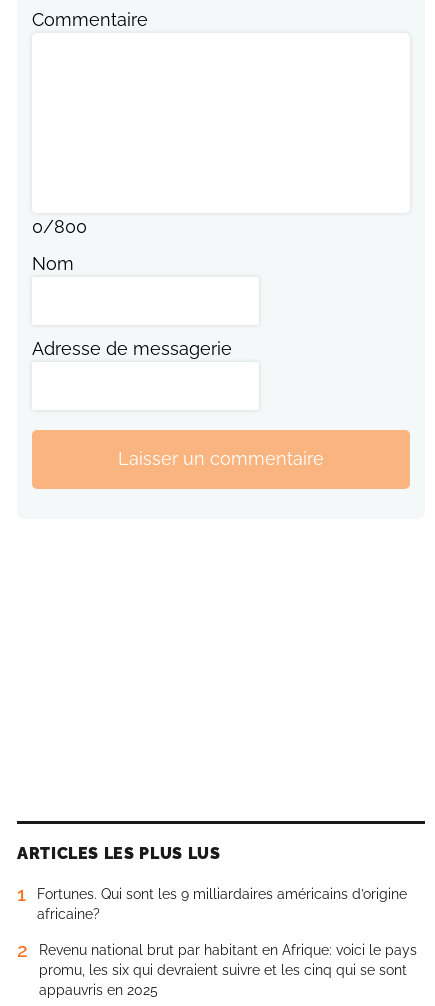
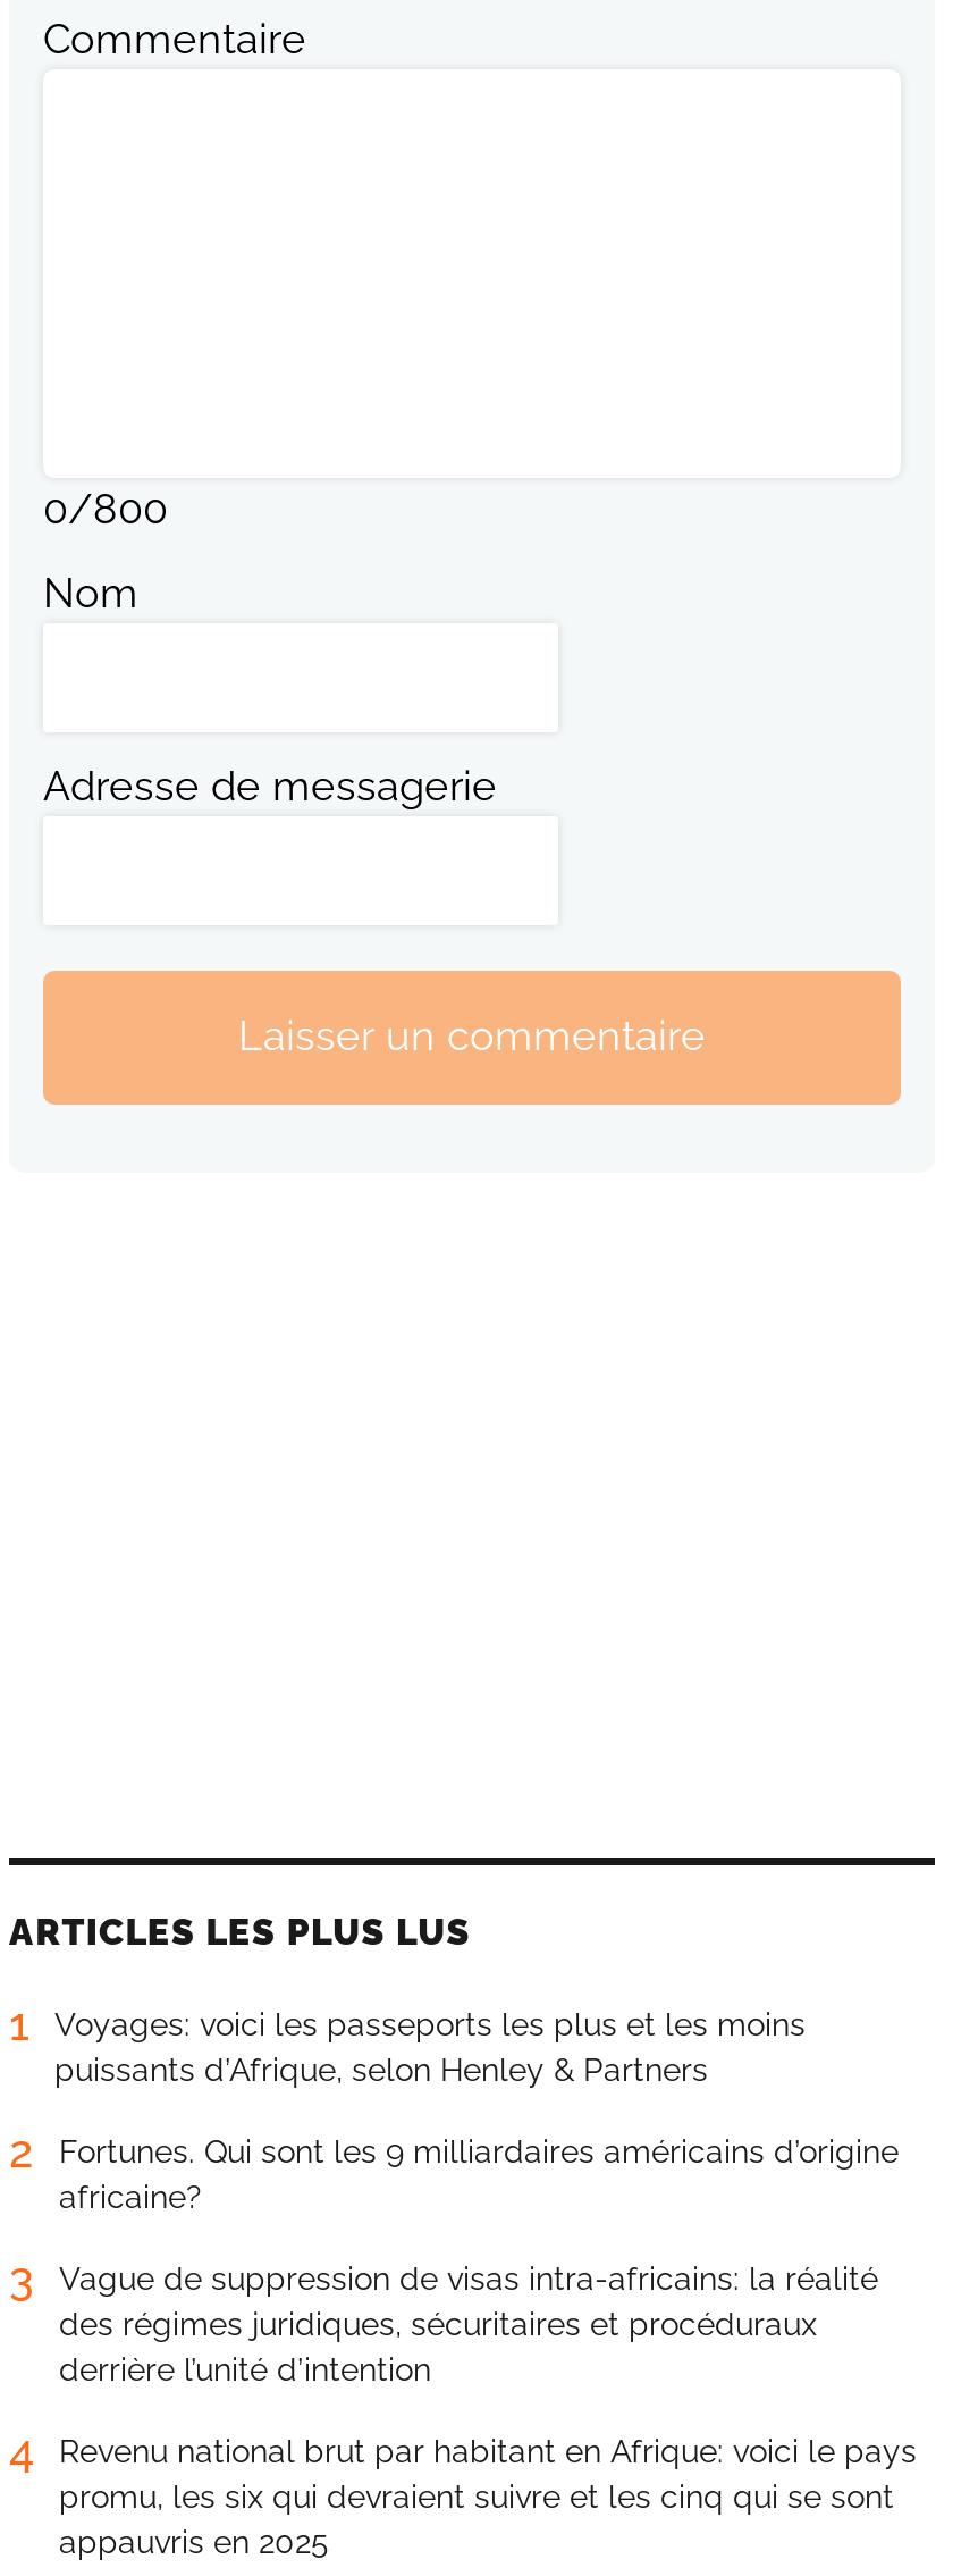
none -> [9,2005,806,2178] Voyages: voici les passeports les plus et les moins | puissants d’Afrique, selon Henley & Partners | 2
[17,938,27,962] 2 -> [9,2251,878,2478] 3 | Vague de suppression de visas intra-africains: la réalité | des régimes juridiques, sécuritaires et procéduraux | derrière l’unité d’intention | 4

